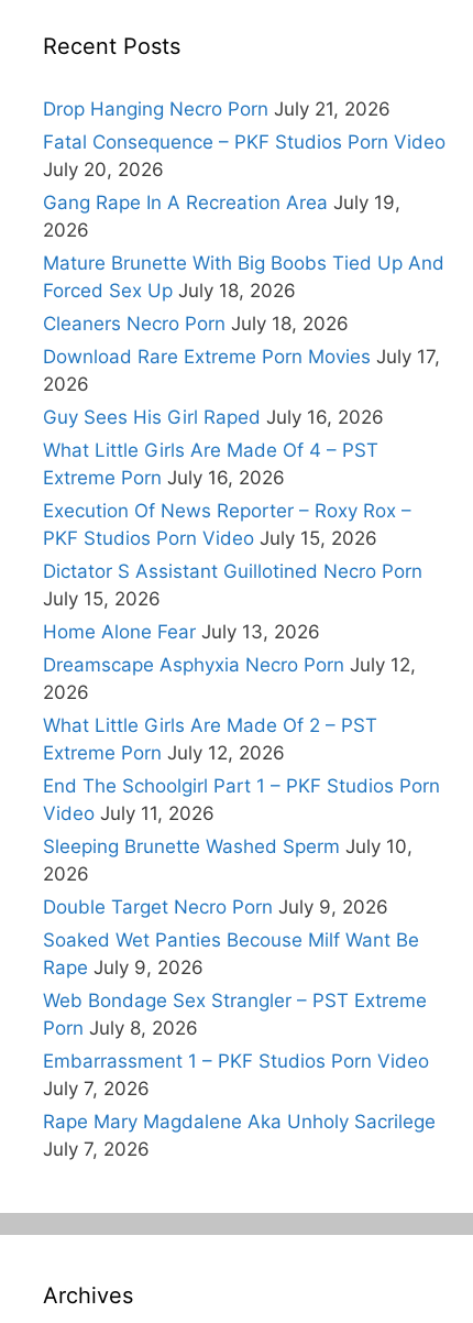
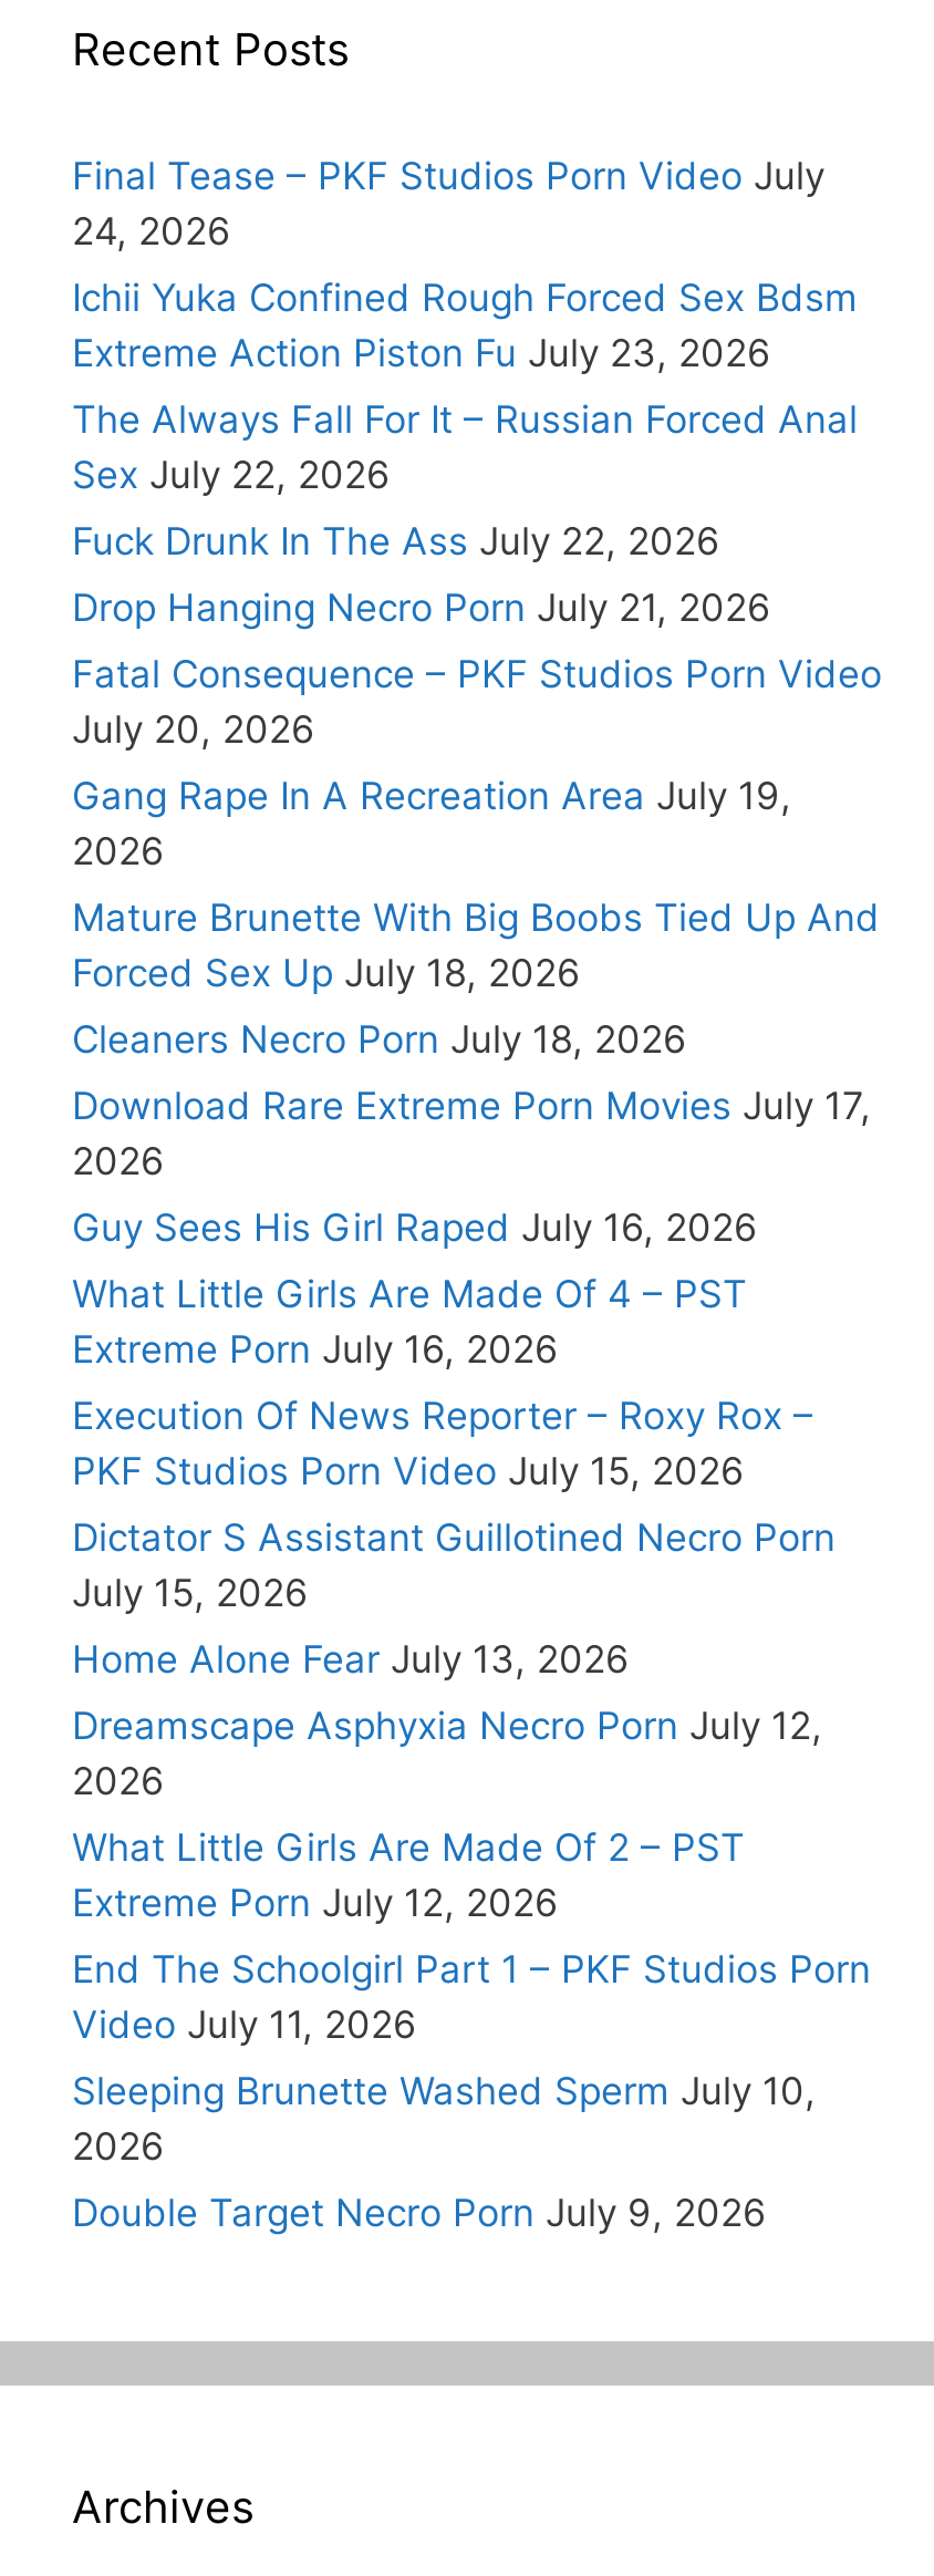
none -> [72,154,858,564] Final Tease – PKF Studios Porn Video July | 24, 2026 | Ichii Yuka Confined Rough Forced Sex Bdsm | Extreme Action Piston Fu July 23, 2026 | The Always Fall For It – Russian Forced Anal | Sex July 22, 2026 | Fuck Drunk In The Ass July 22, 2026
moved [43,98,446,918] -> [72,586,882,2235]: Drop Hanging Necro Porn July 21, 2026 | Fatal Consequence – PKF Studios Porn Video | July 20, 2026 | ... | 2026 | Double Target Necro Porn July 9, 2026
[43,929,436,1160] Soaked Wet Panties Becouse Milf Want Be | Rape July 9, 2026 | Web Bondage Sex Strangler – PST Extreme | Porn July 8, 2026 | Embarrassment 1 – PKF Studios Porn Video | July 7, 2026 | Rape Mary Magdalene Aka Unholy Sacrilege | July 7, 2026 -> none

